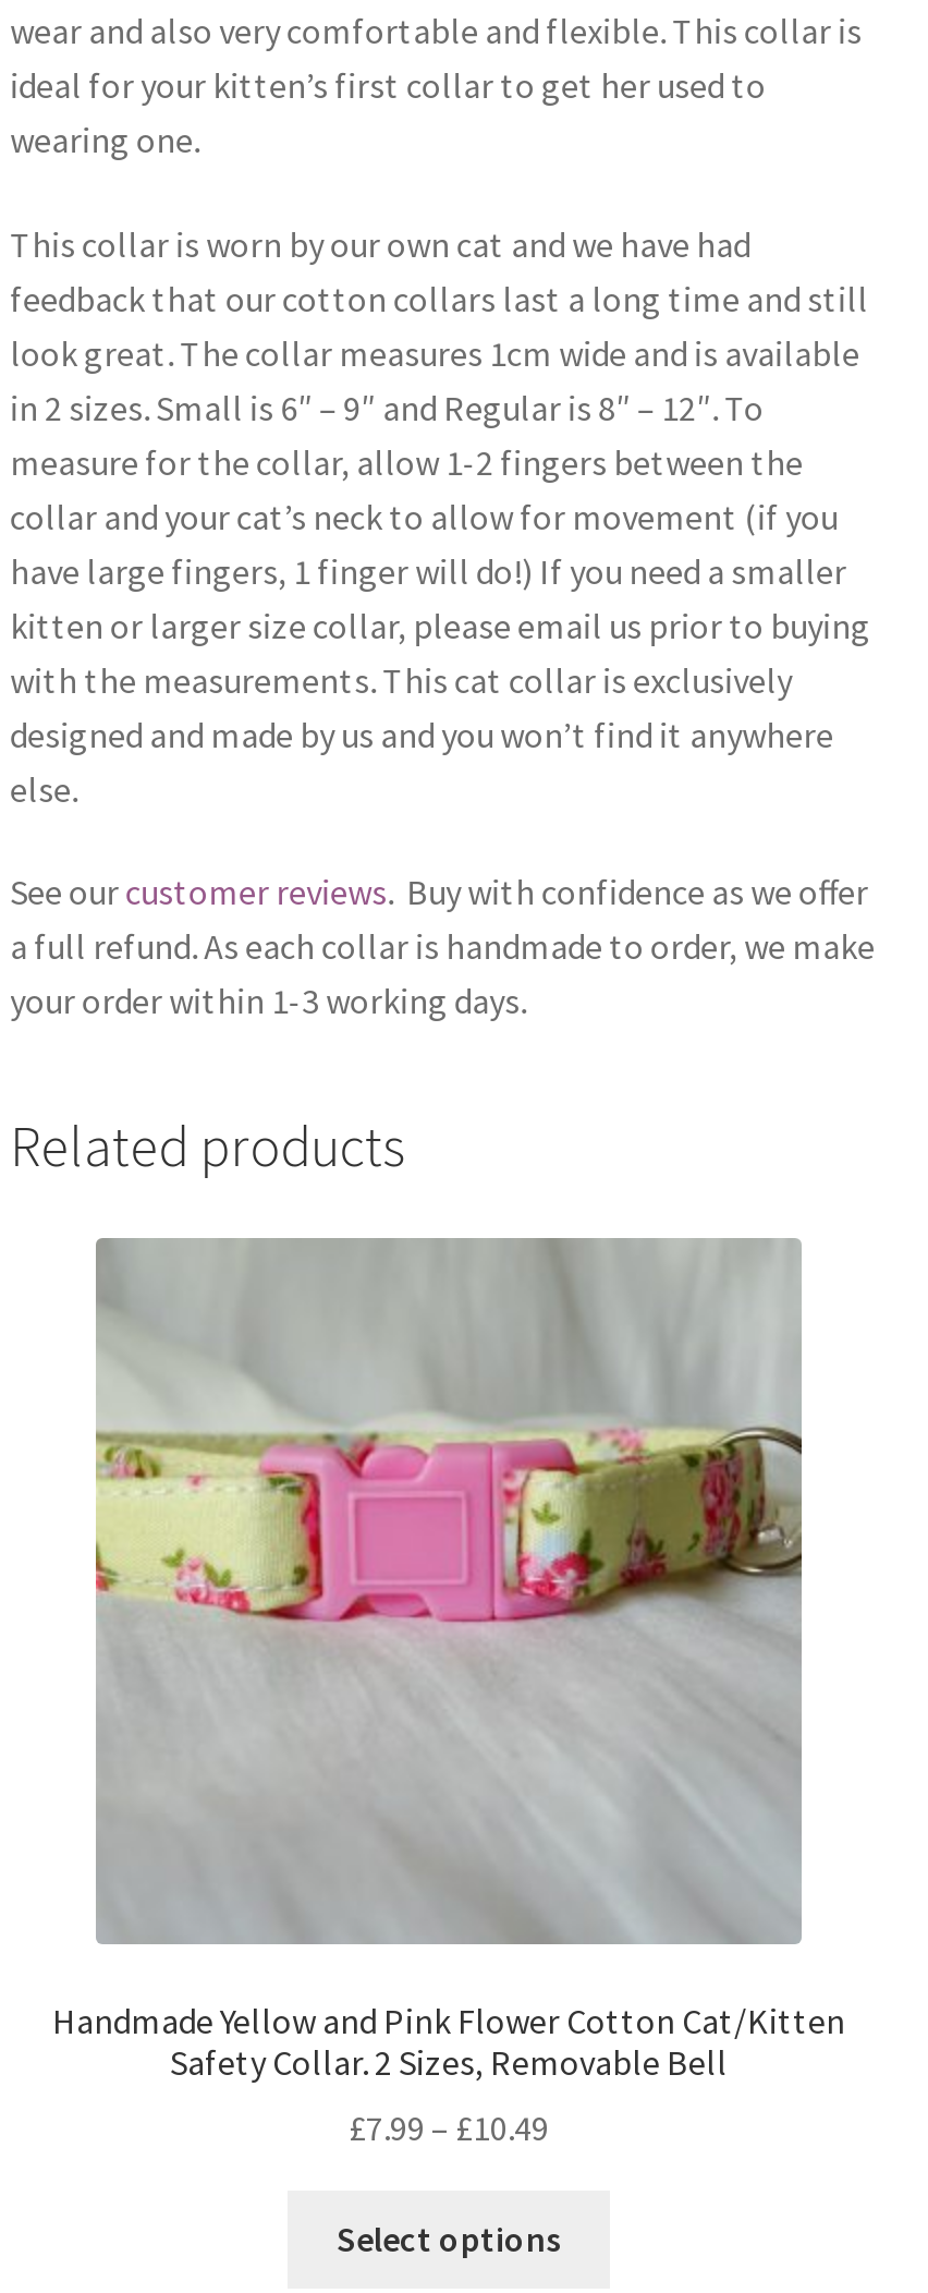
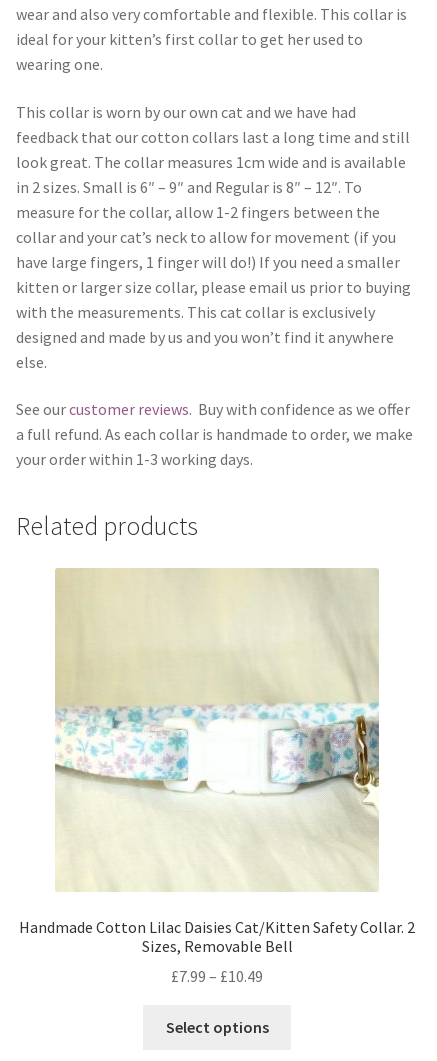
[52,1238,845,2083] [image] | Handmade Yellow and Pink Flower Cotton Cat/Kitten | Safety Collar. 2 Sizes, Removable Bell -> [19,567,415,955] [image] | Handmade Cotton Lilac Daisies Cat/Kitten Safety Collar. 2 | Sizes, Removable Bell

